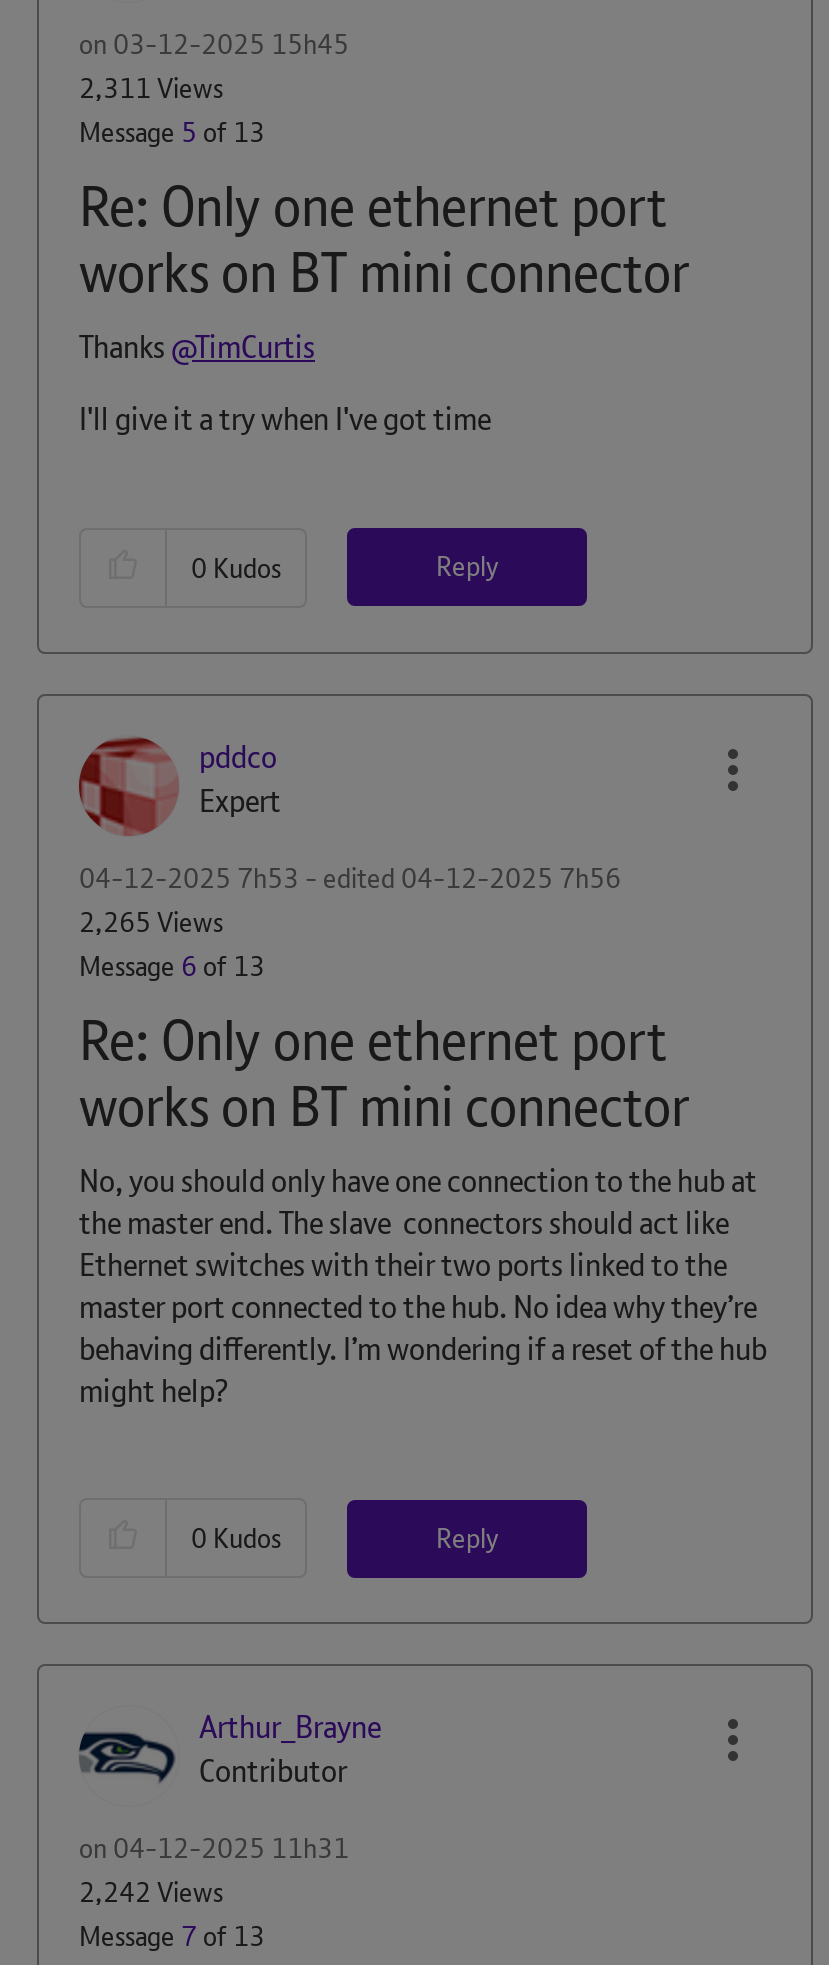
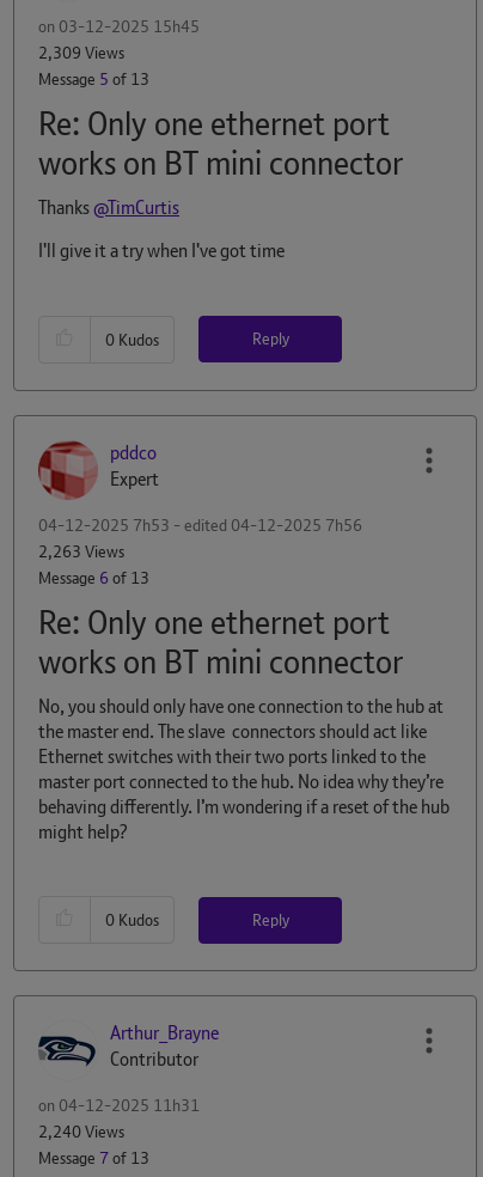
[79,70,223,106] 2,311 Views -> [38,42,124,63] 2,309 Views
[79,903,223,939] 2,265 Views -> [38,540,124,562] 2,263 Views
[79,1874,223,1910] 2,242 Views -> [38,1121,124,1142] 2,240 Views

